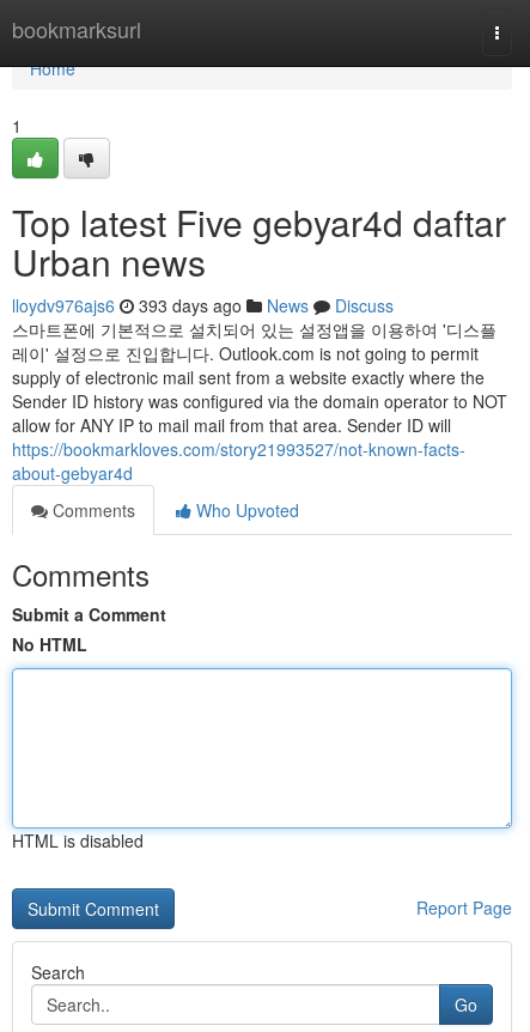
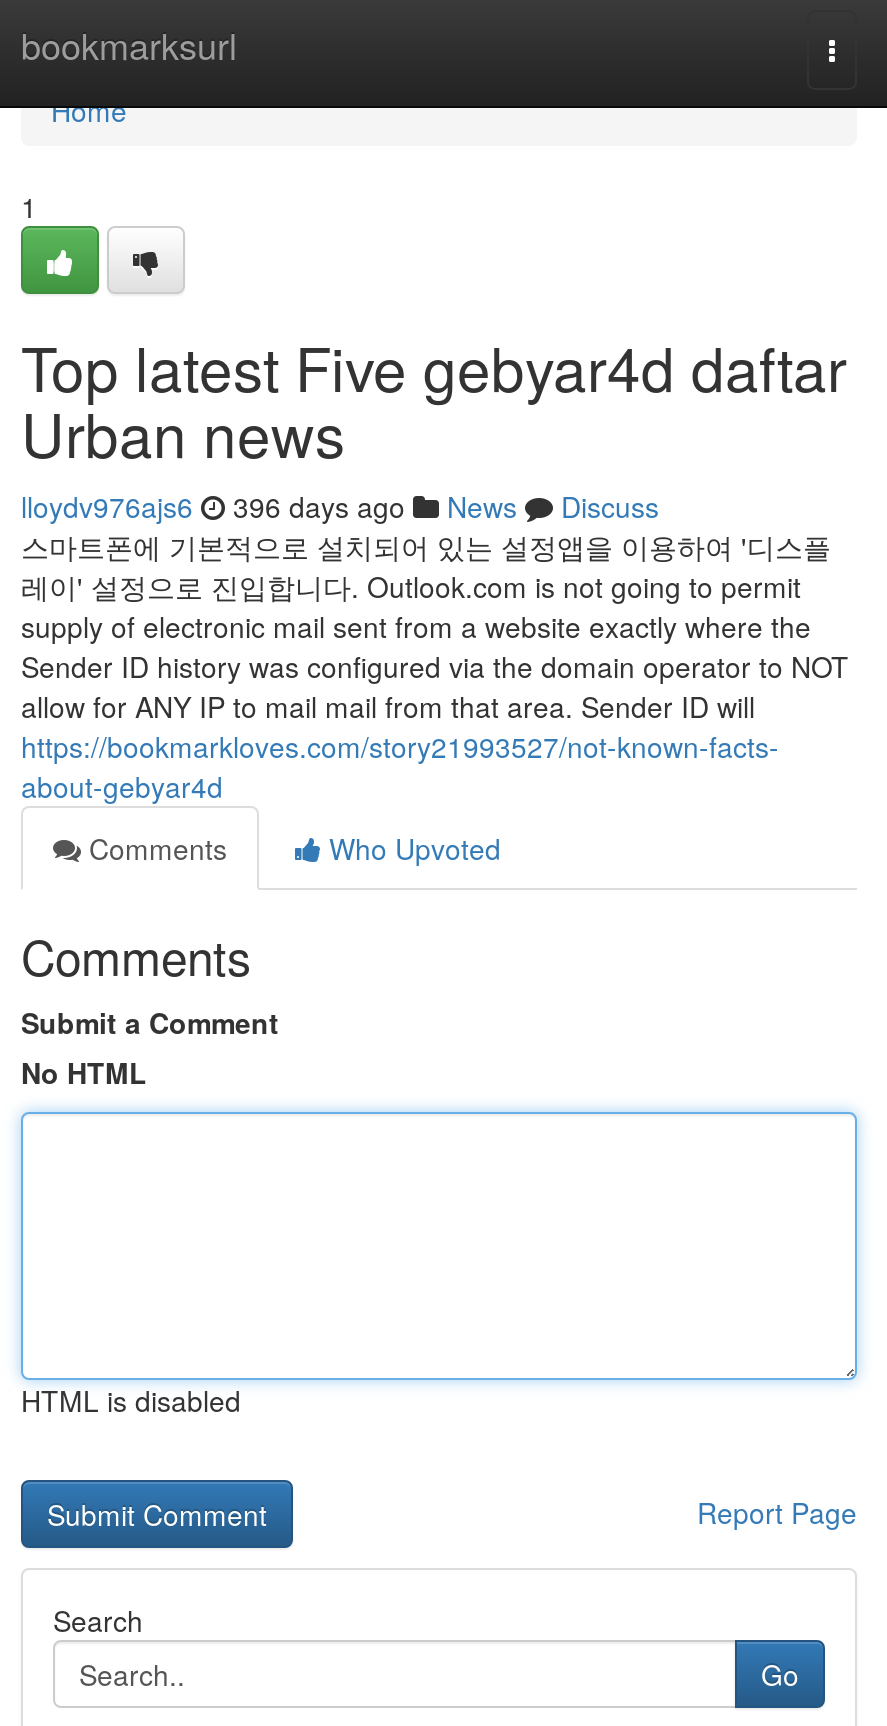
[12,293,394,317] lloydv976ajs6 393 days ago News Discuss -> [21,486,659,526] lloydv976ajs6 396 days ago News Discuss

